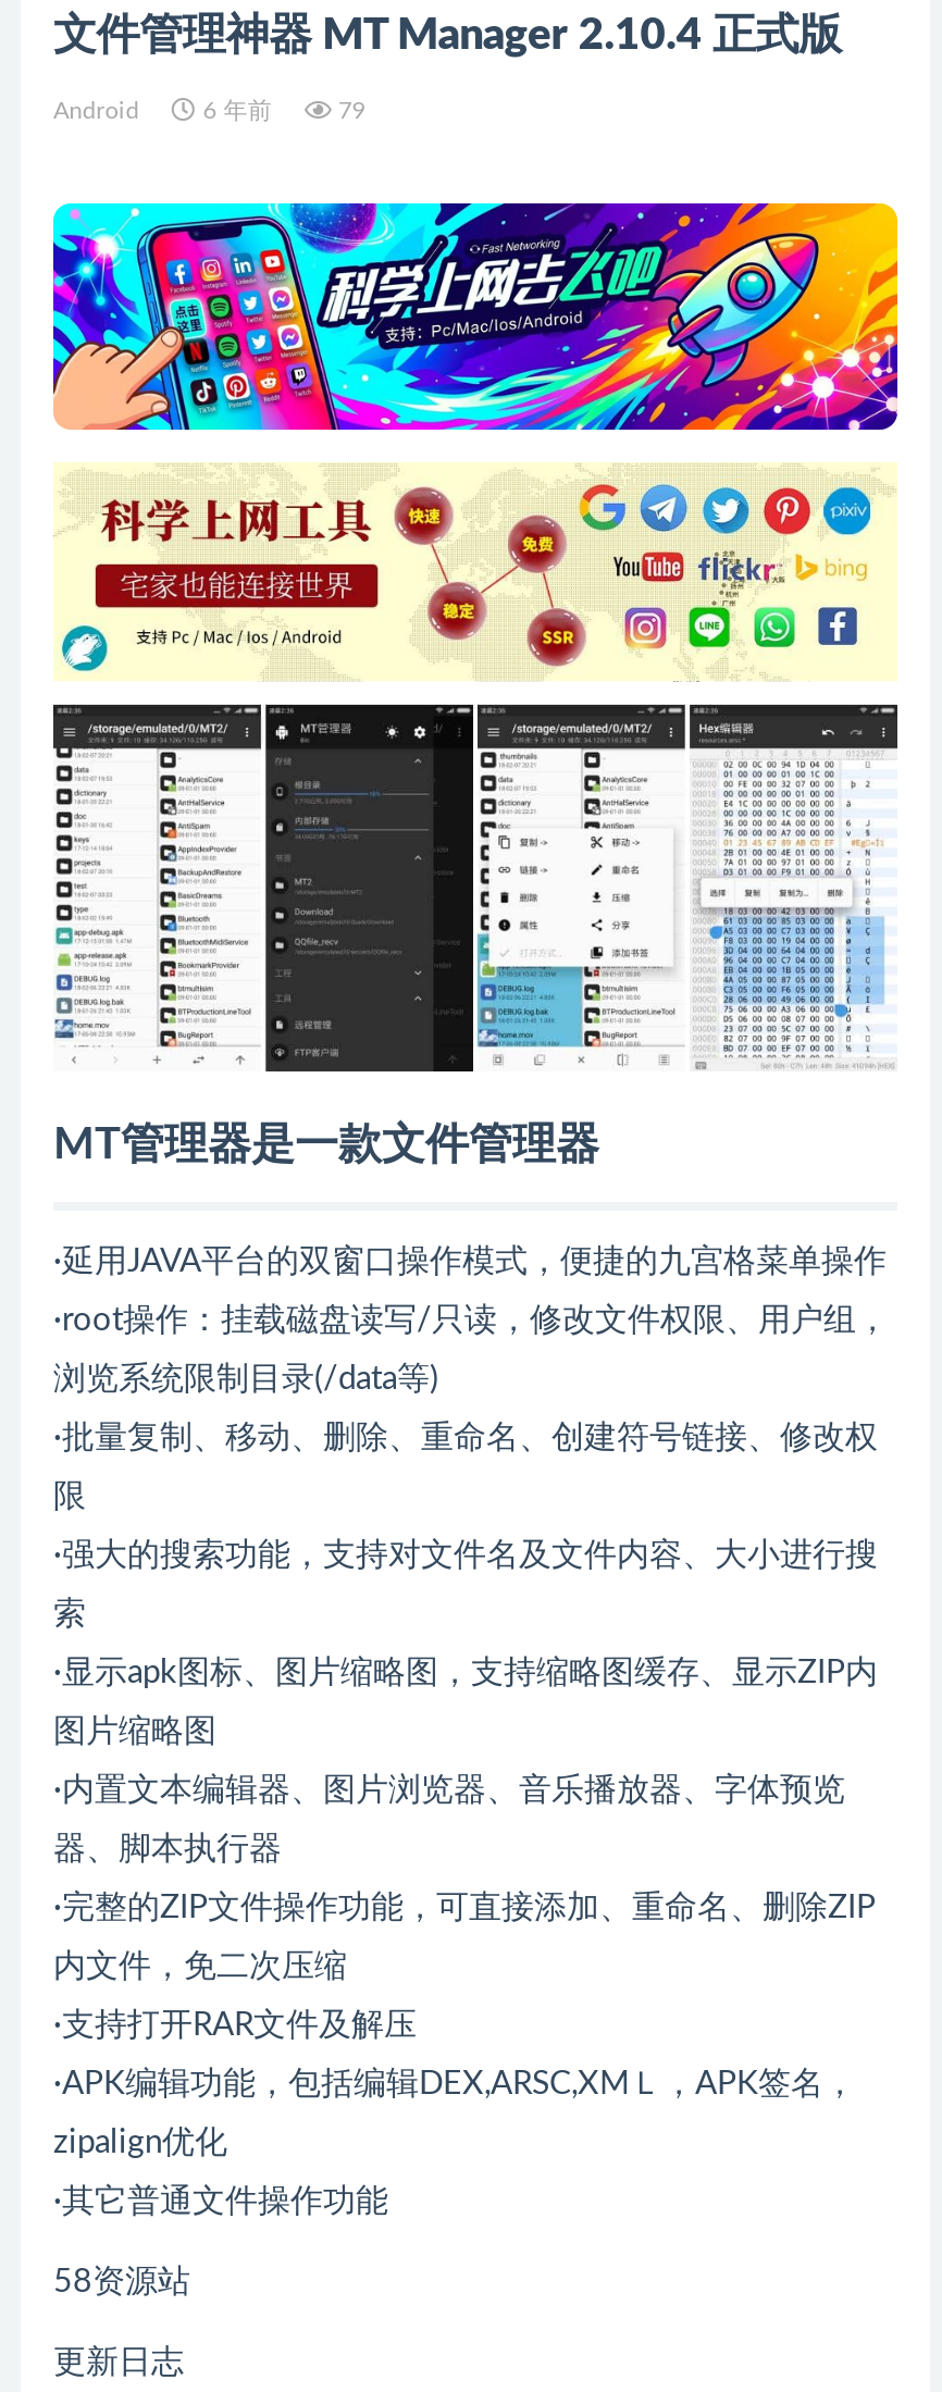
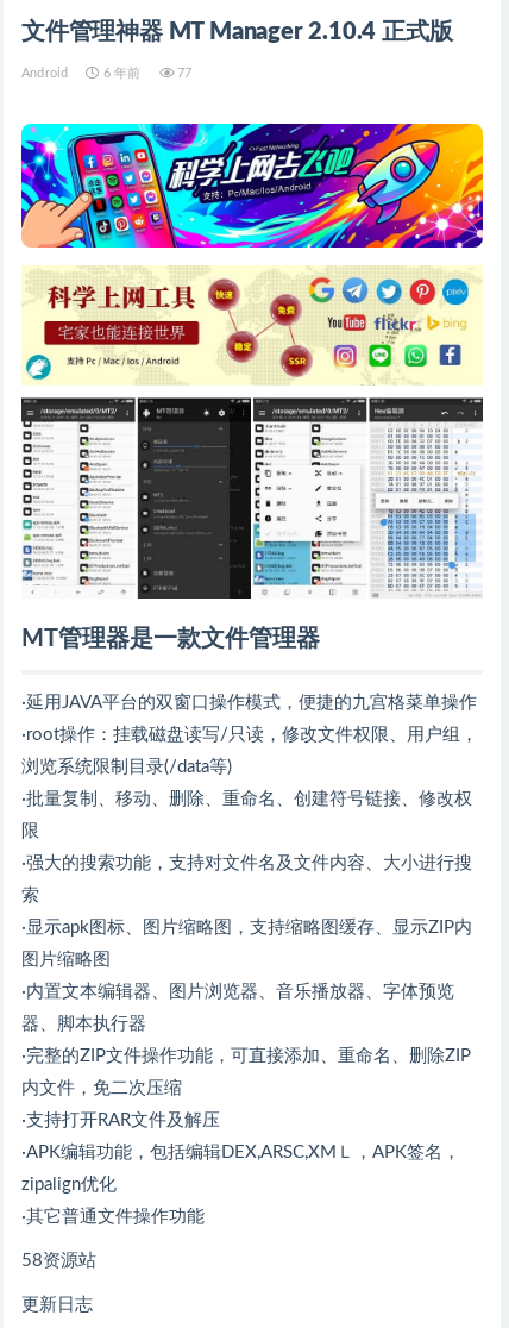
[331,99,365,123] 79 -> [173,67,192,80] 77

